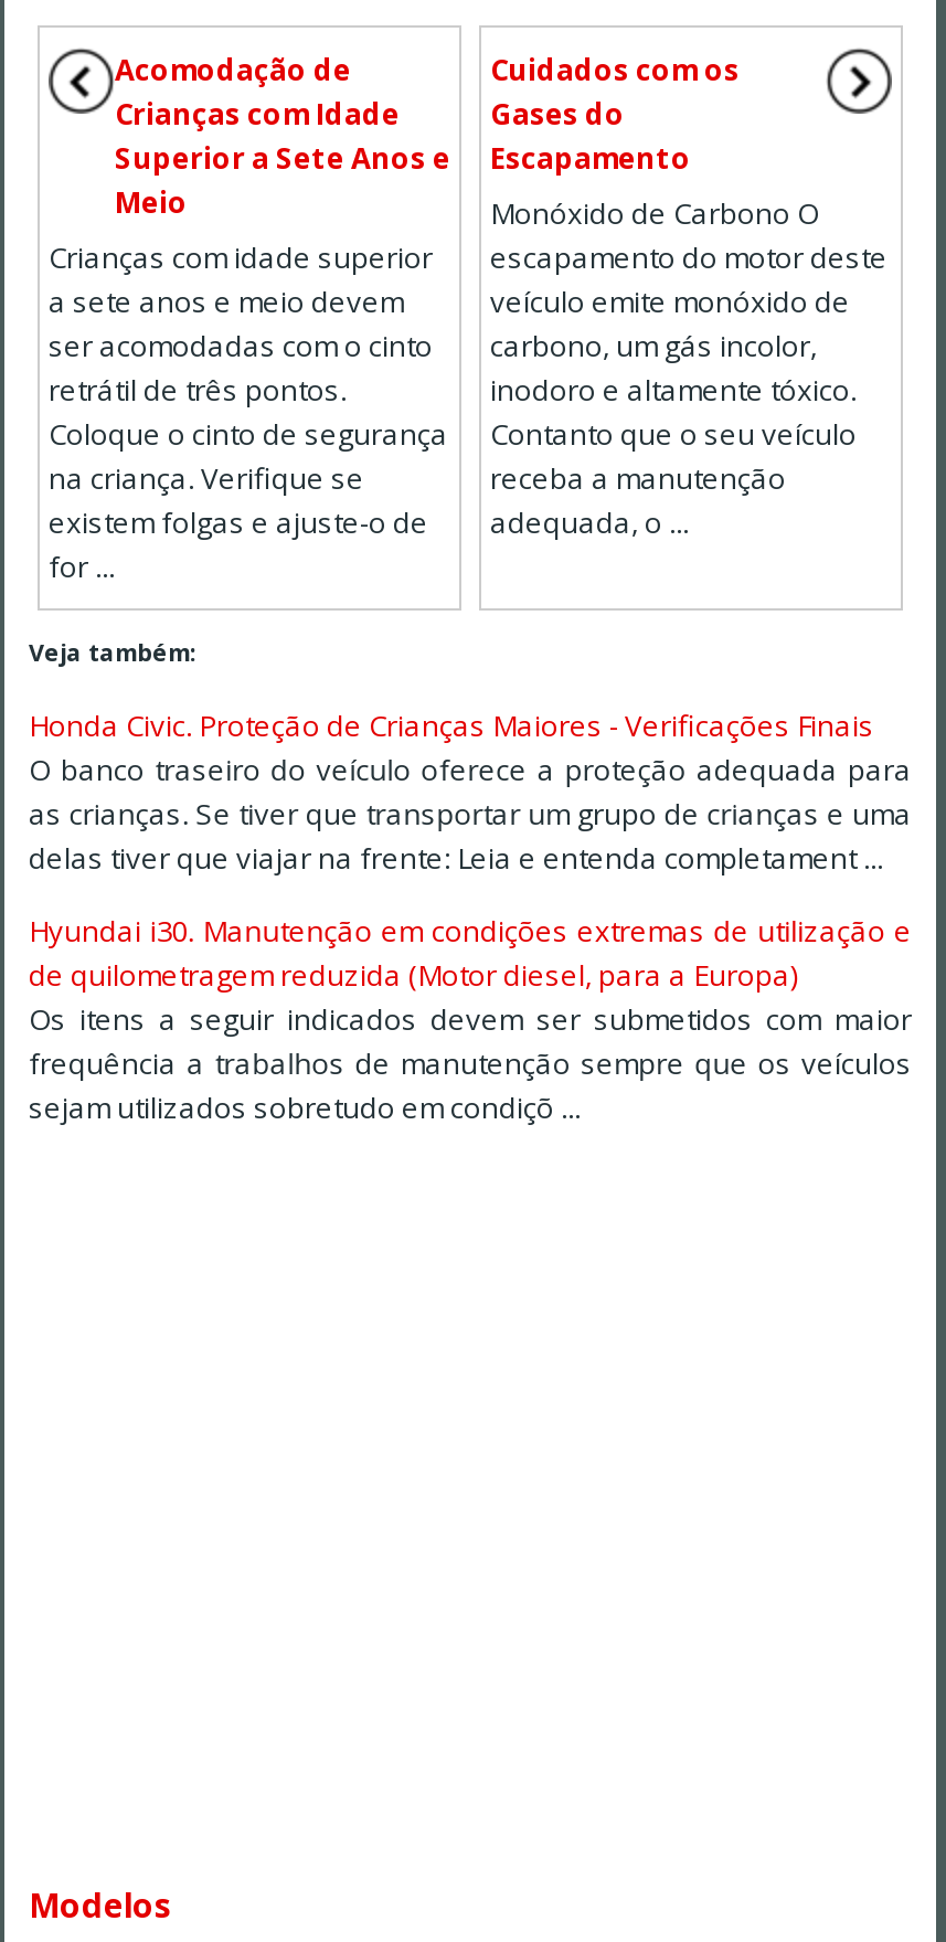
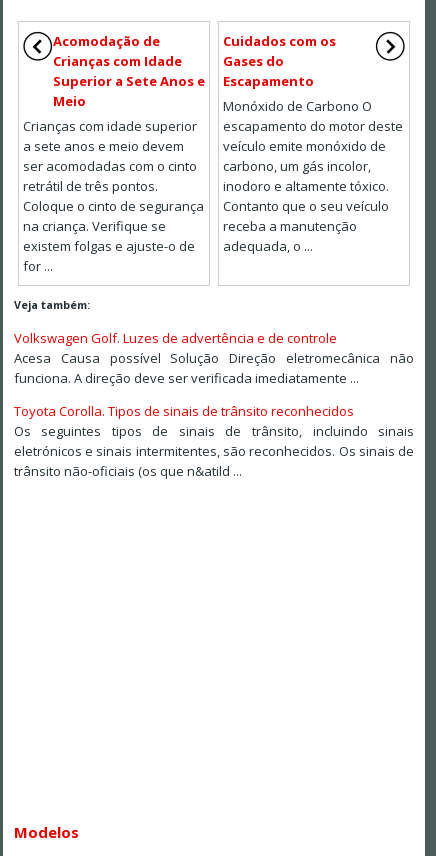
[29,706,912,878] Honda Civic. Proteção de Crianças Maiores - Verificações Finais | O banco traseiro do veículo oferece a proteção adequada para | as crianças. Se tiver que transportar um grupo de crianças e uma | delas tiver que viajar na frente: Leia e entenda completament ... -> [14,329,414,387] Volkswagen Golf. Luzes de advertência e de controle | Acesa Causa possível Solução Direção eletromecânica não | funciona. A direção deve ser verificada imediatamente ...
[29,911,912,1127] Hyundai i30. Manutenção em condições extremas de utilização e | de quilometragem reduzida (Motor diesel, para a Europa) | Os itens a seguir indicados devem ser submetidos com maior | frequência a trabalhos de manutenção sempre que os veículos | sejam utilizados sobretudo em condiçõ ... -> [14,402,414,480] Toyota Corolla. Tipos de sinais de trânsito reconhecidos | Os seguintes tipos de sinais de trânsito, incluindo sinais | eletrónicos e sinais intermitentes, são reconhecidos. Os sinais de | trânsito não-oficiais (os que n&atild ...

